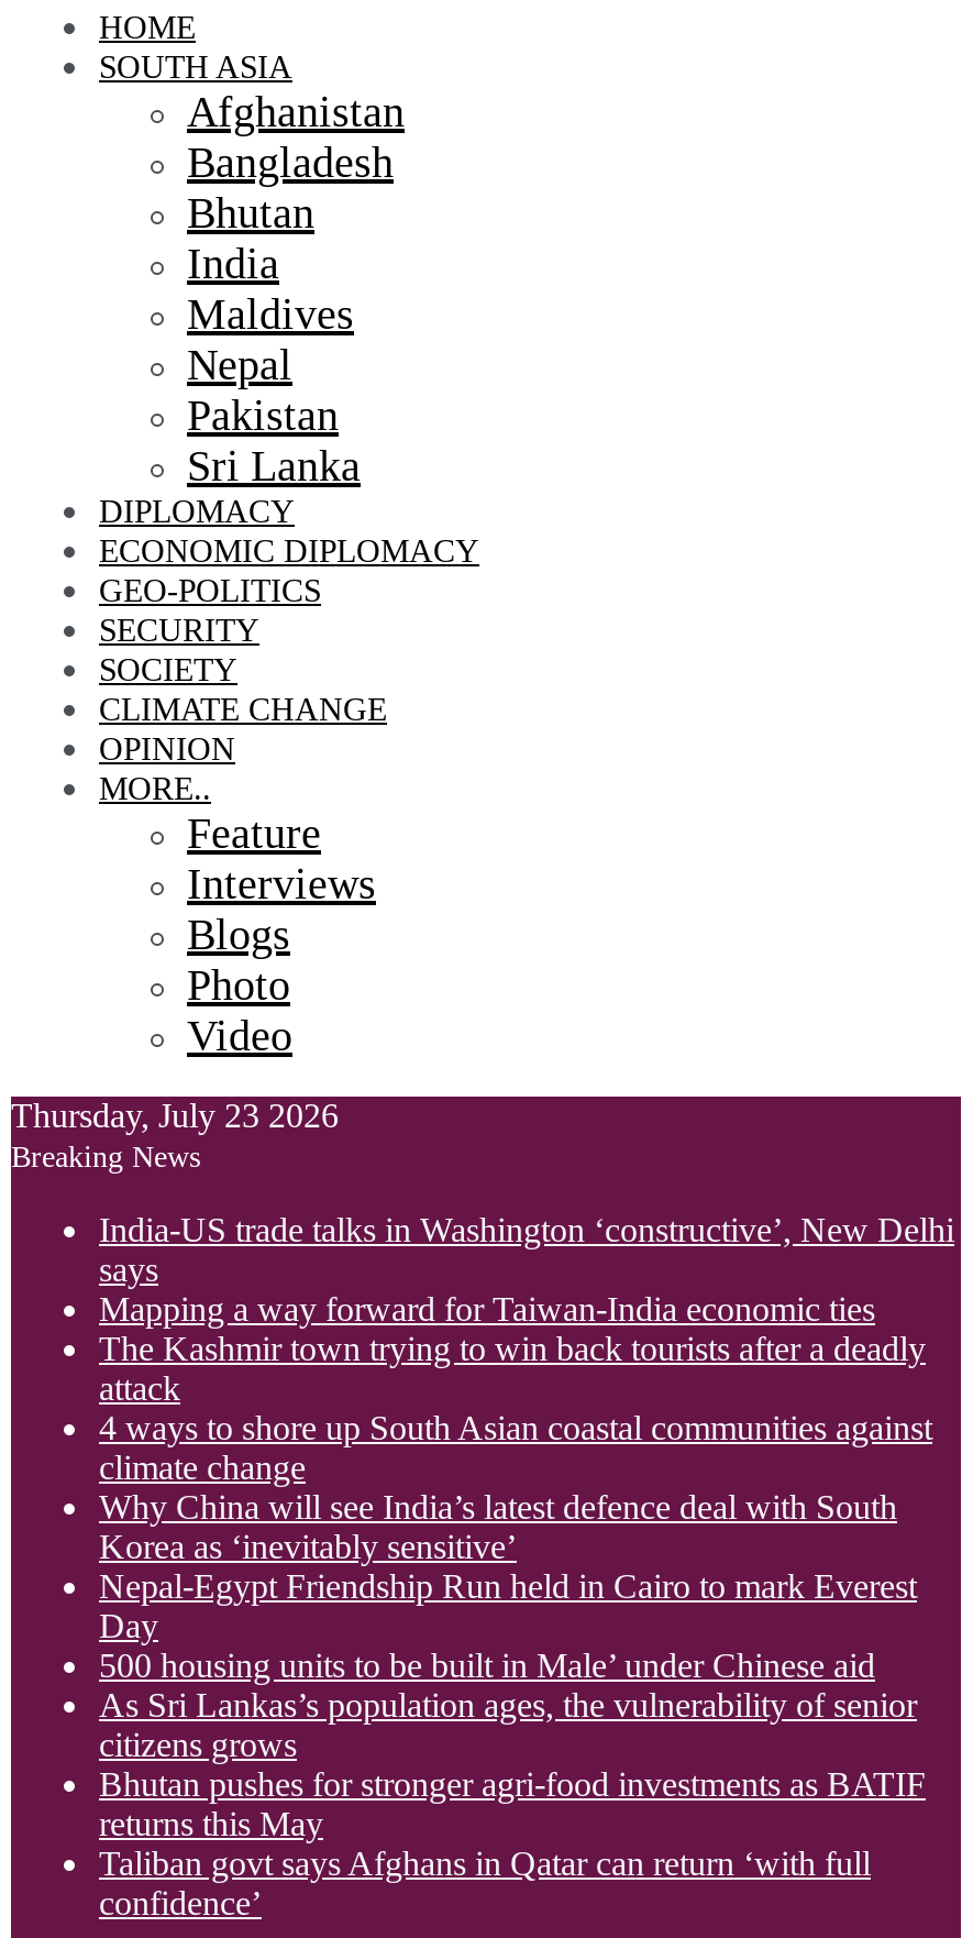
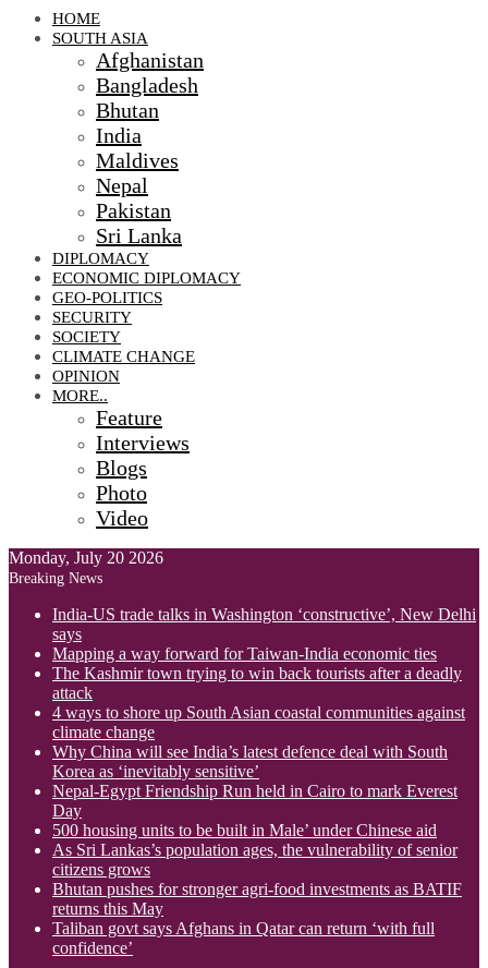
[11,1097,339,1134] Thursday, July 23 2026 -> [9,548,163,567] Monday, July 20 2026

